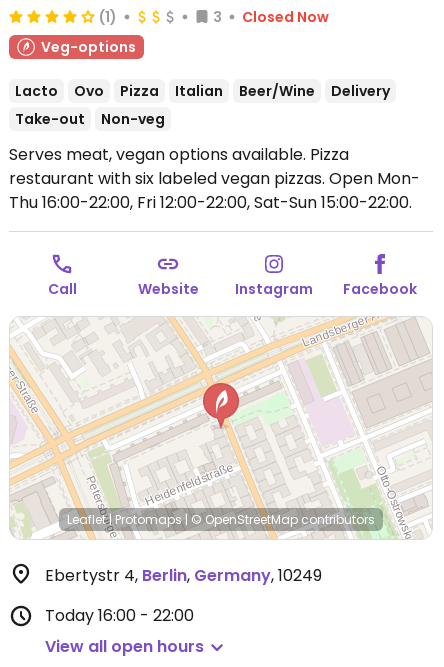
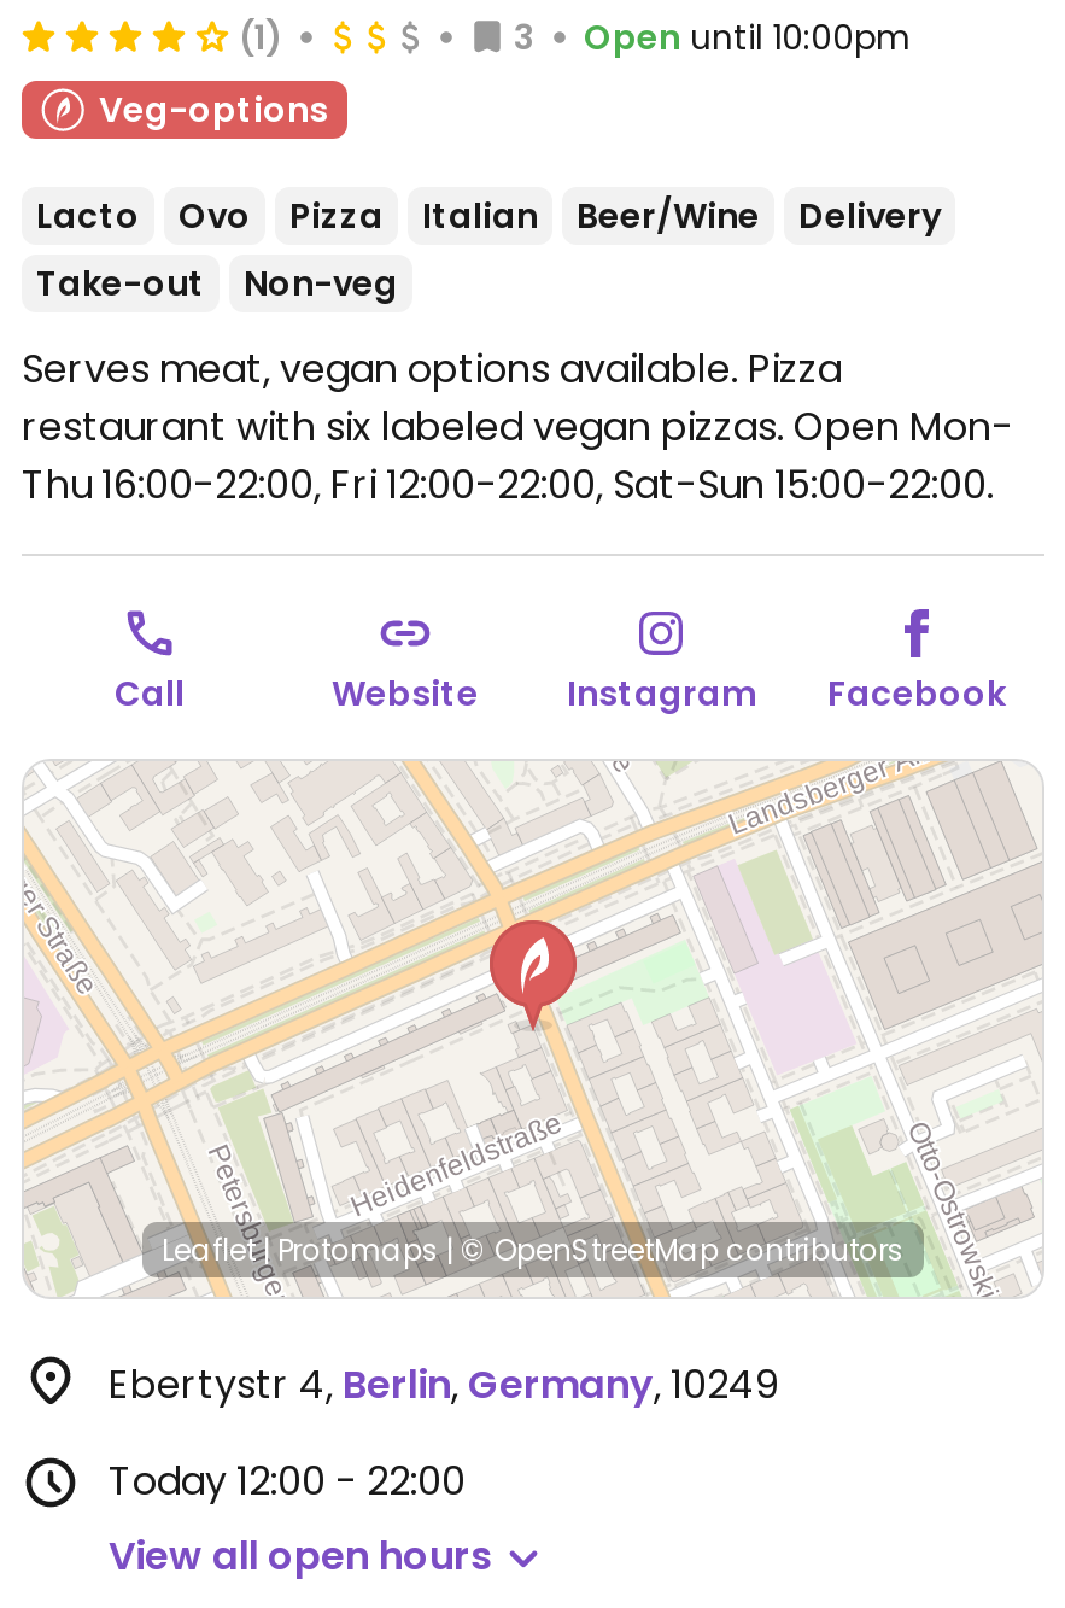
[242,7,329,27] Closed Now -> [584,12,912,60] Open until 10:00pm
[45,604,194,627] Today 16:00 - 22:00 -> [109,1454,466,1509] Today 12:00 - 22:00

